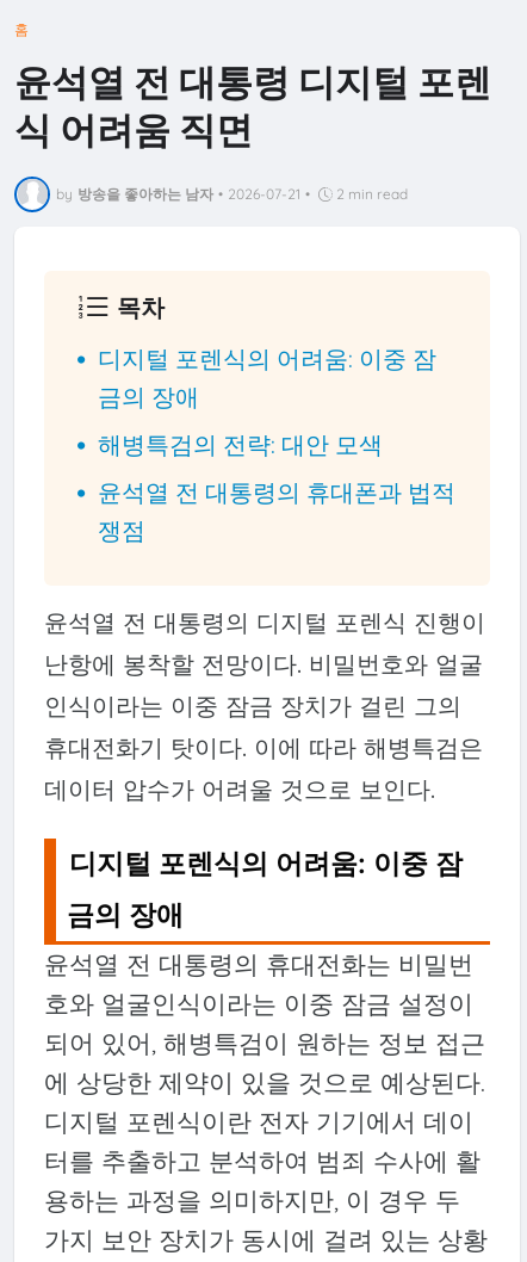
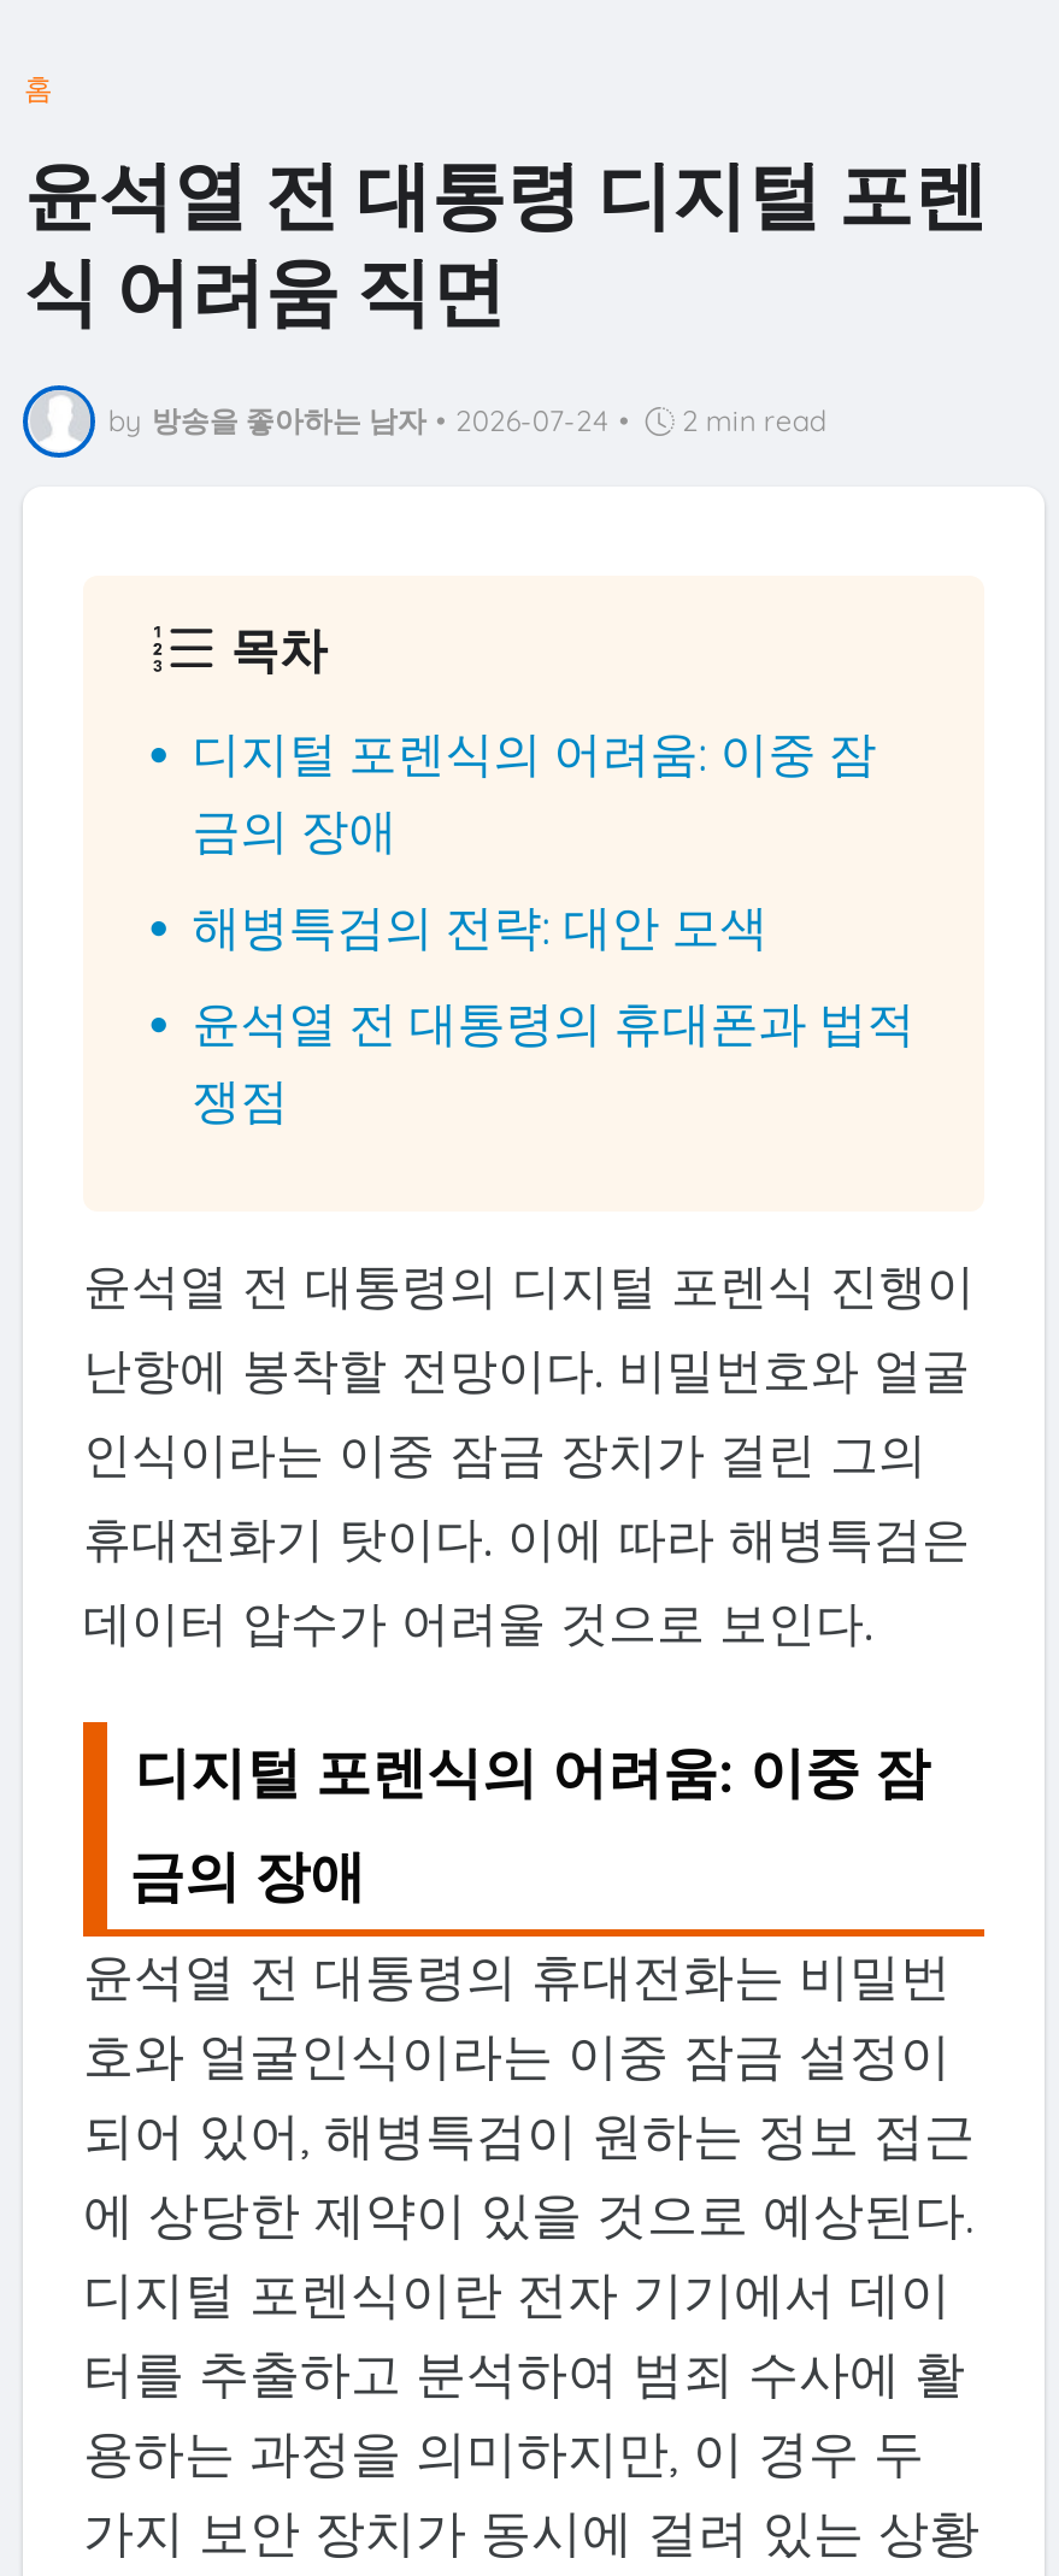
[56,185,310,203] by 방송을 좋아하는 남자 • 2026-07-21 • -> [108,402,628,439] by 방송을 좋아하는 남자 • 2026-07-24 •

